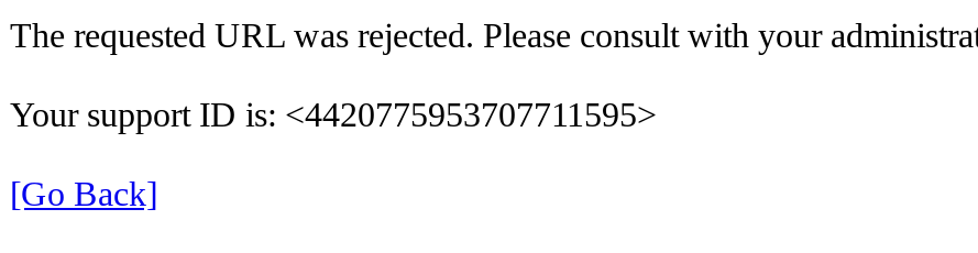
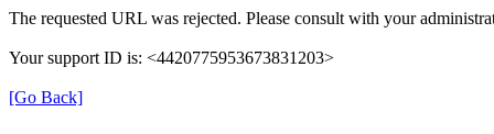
[10,96,657,133] Your support ID is: <4420775953707711595> -> [9,48,334,67] Your support ID is: <4420775953673831203>

